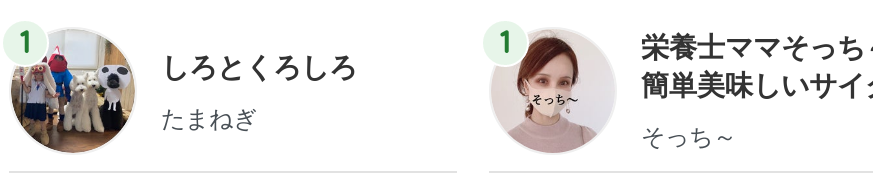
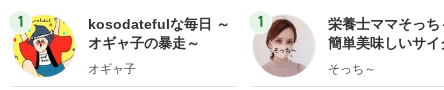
[9,29,357,155] [image] | しろとくろしろ -> [12,15,230,78] [image] | kosodatefulな毎日 ～ | オギャ子の暴走～
[161,104,257,132] たまねぎ -> [88,62,136,76] オギャ子

